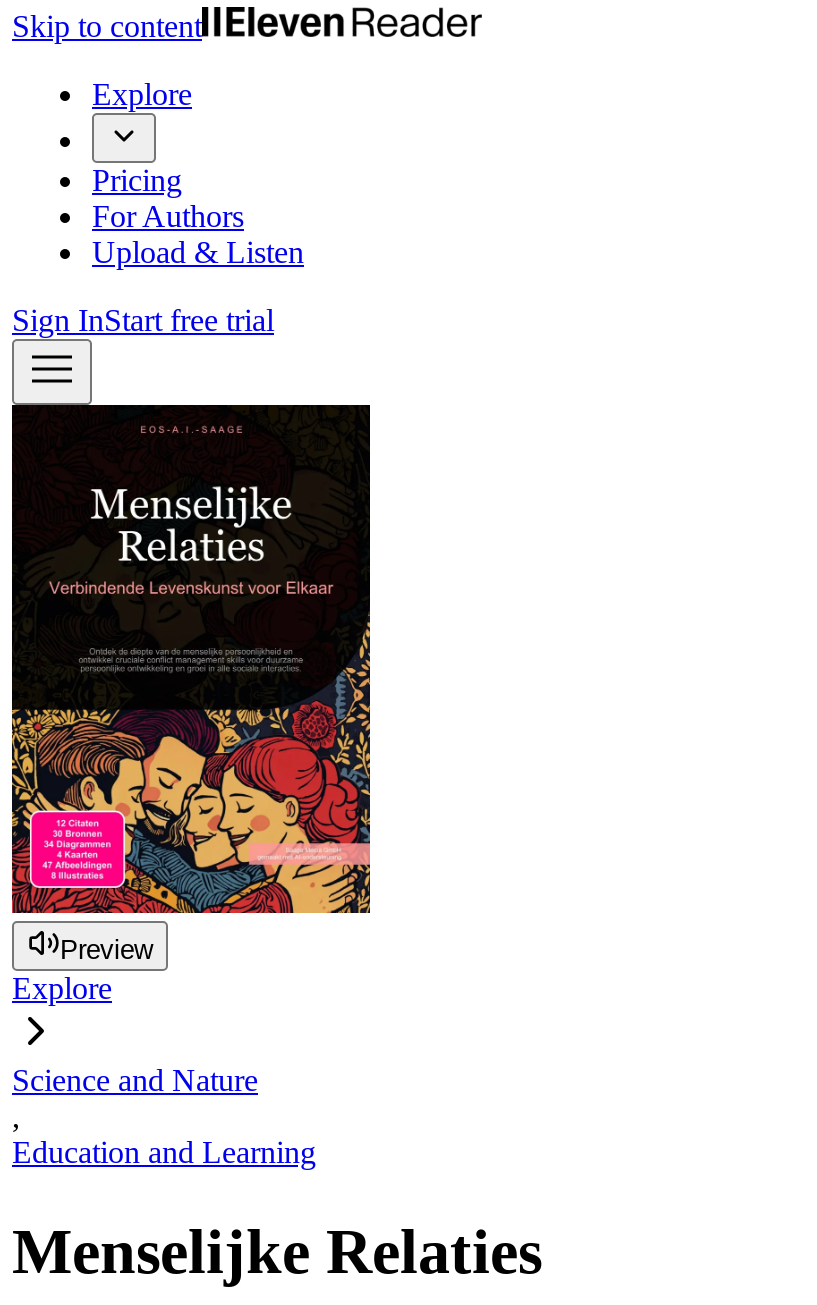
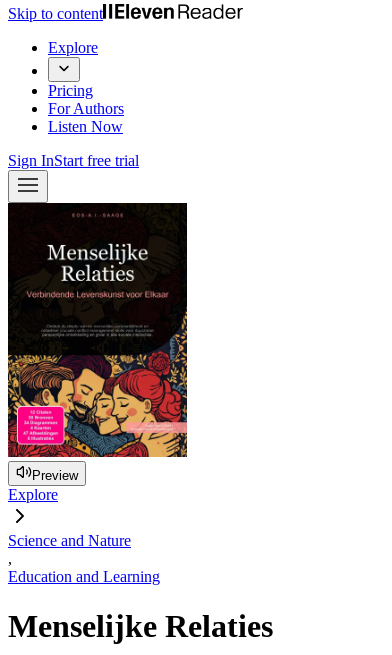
[92,235,304,269] Upload & Listen -> [48,118,123,135] Listen Now

